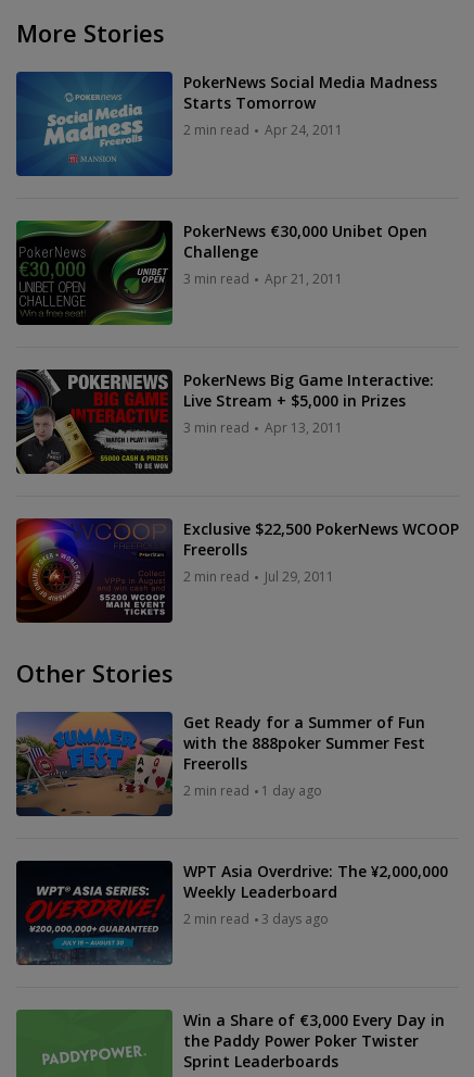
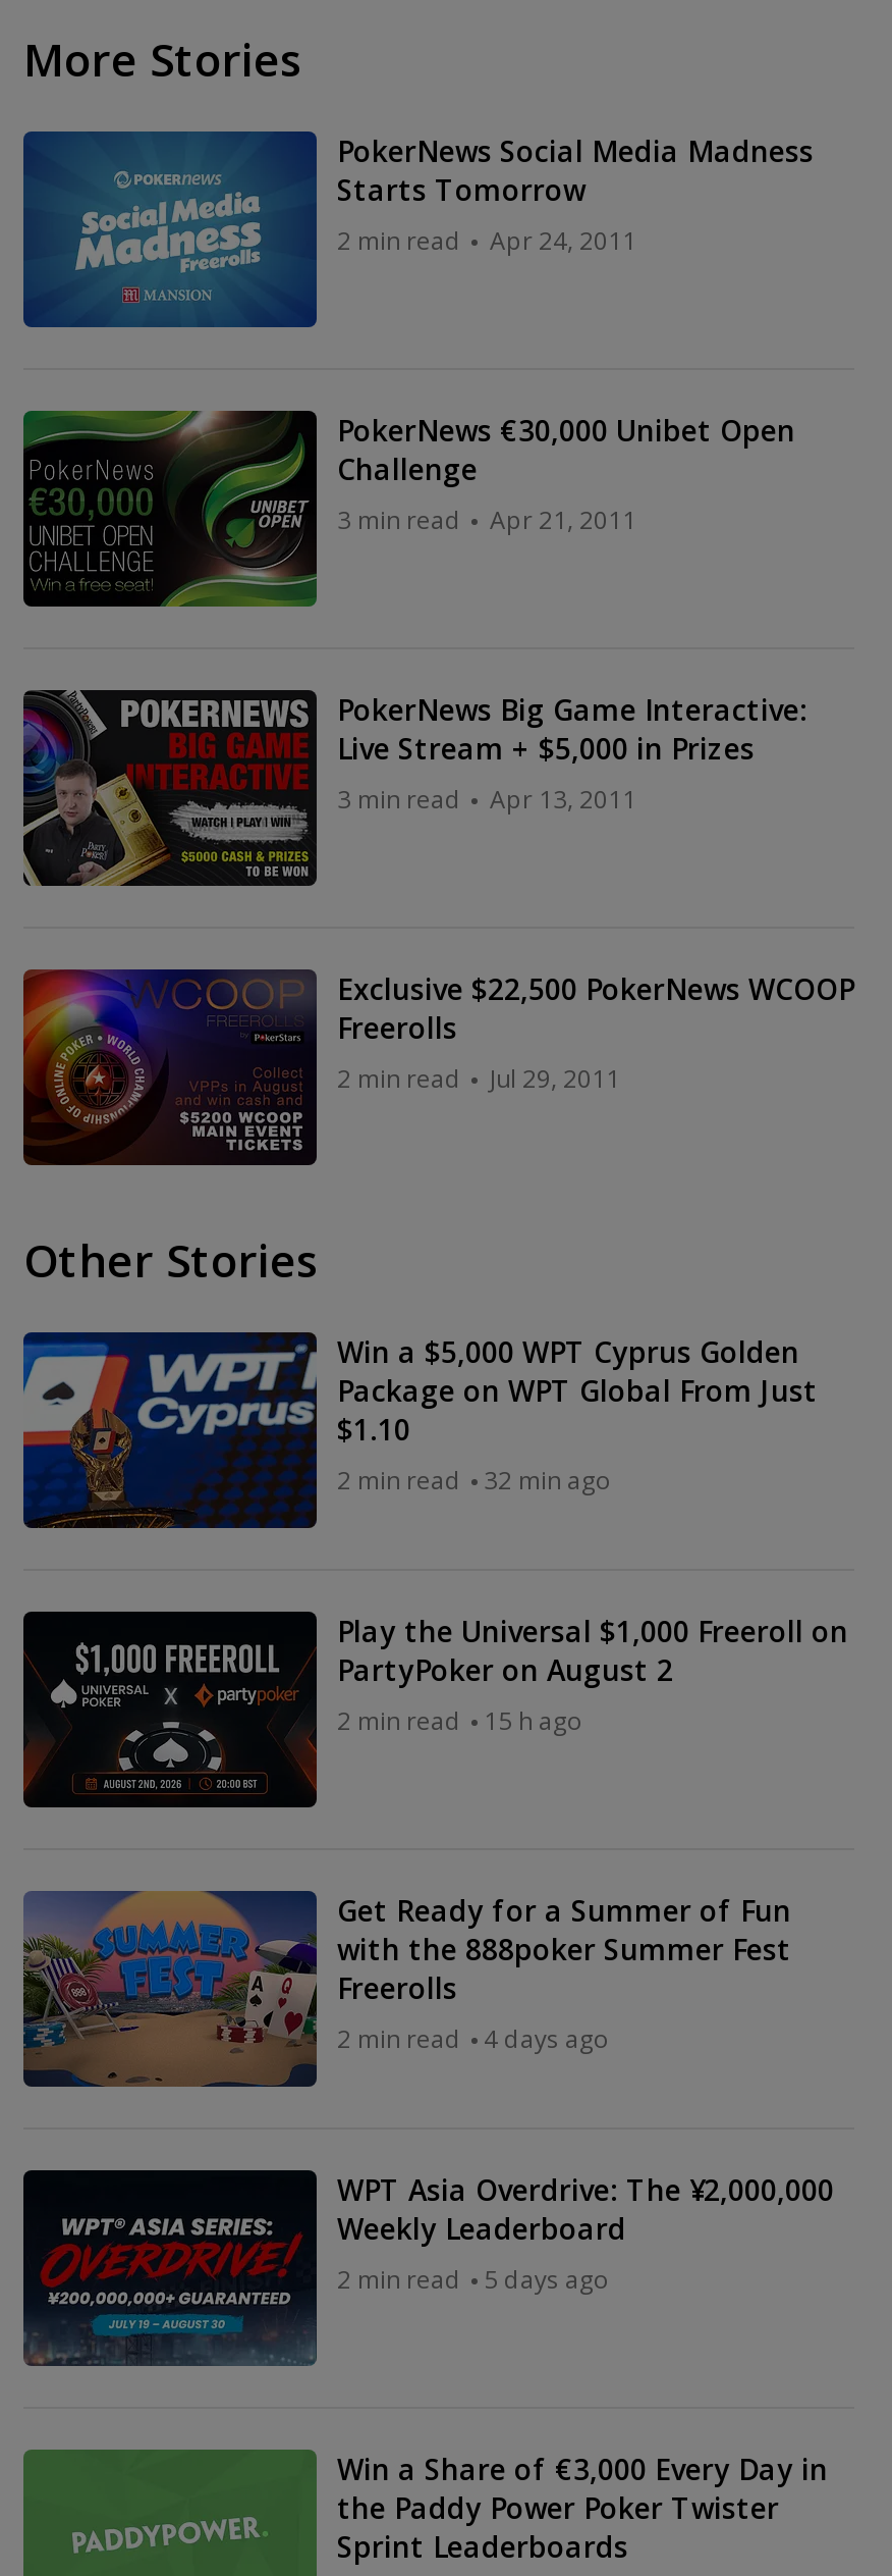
none -> [21,1330,818,1530] [image] | Win a $5,000 WPT Cyprus Golden | Package on WPT Global From Just | $1.10 | 2 min read | 32 min ago
none -> [21,1612,848,1809] [image] | Play the Universal $1,000 Freeroll on | PartyPoker on August 2 | 2 min read | 15 h ago
[183,781,322,800] 2 min read 1 day ago -> [337,2021,610,2056] 2 min read 4 days ago
[183,910,329,928] 2 min read 3 days ago -> [337,2262,610,2297] 2 min read 5 days ago

